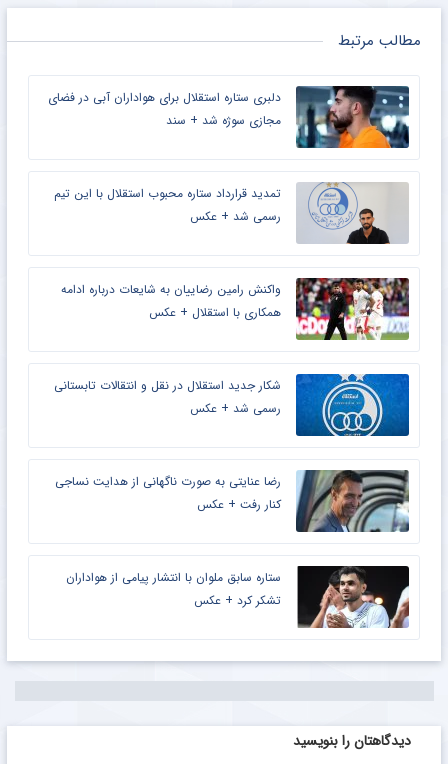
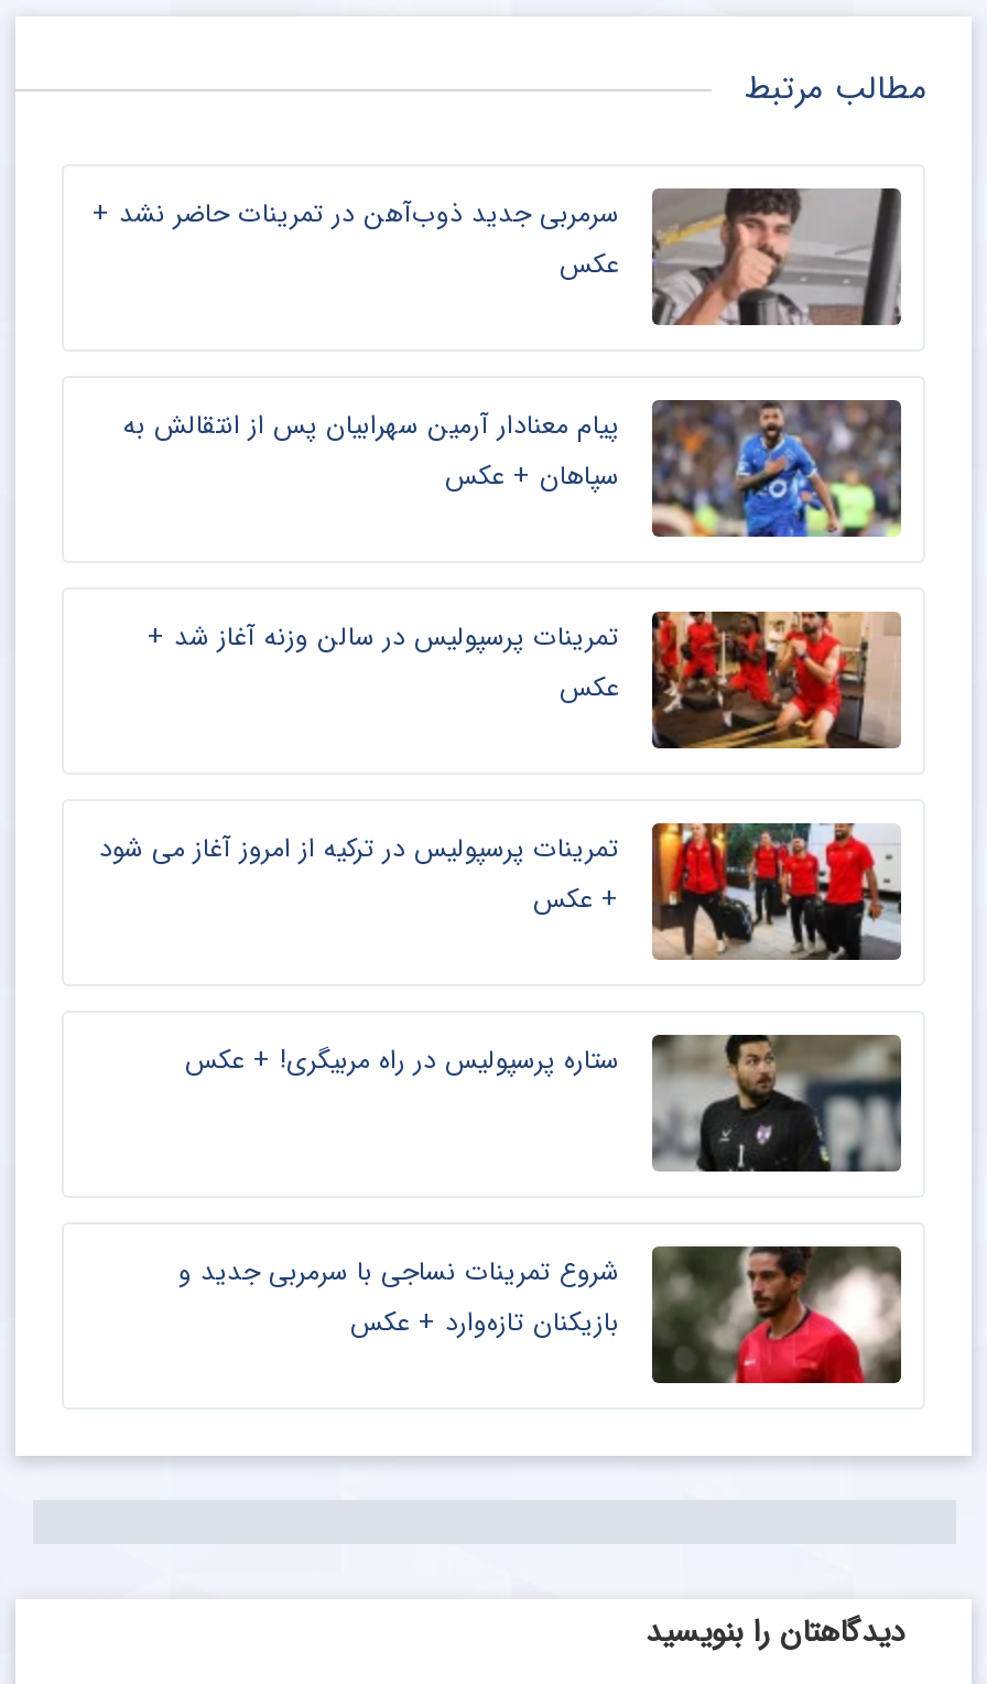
[48,85,410,149] [image] | دلبری ستاره استقلال برای هواداران آبی در فضای | مجازی سوژه شد + سند -> [93,187,901,328] [image] | سرمربی جدید ذوب‌آهن در تمرینات حاضر نشد + | عکس
[54,182,408,245] [image] | تمدید قرارداد ستاره محبوب استقلال با این تیم | رسمی شد + عکس -> [123,399,901,538] [image] | پیام معنادار آرمین سهرابیان پس از انتقالش به | سپاهان + عکس
[61,277,409,341] [image] | واکنش رامین رضاییان به شایعات درباره ادامه | همکاری با استقلال + عکس -> [148,611,901,749] [image] | تمرینات پرسپولیس در سالن وزنه آغاز شد + | عکس
[54,373,410,437] [image] | شکار جدید استقلال در نقل و انتقالات تابستانی | رسمی شد + عکس -> [99,820,903,963] [image] | تمرینات پرسپولیس در ترکیه از امروز آغاز می شود | + عکس
[55,469,410,532] [image] | رضا عنایتی به صورت ناگهانی از هدایت نساجی | کنار رفت + عکس -> [185,1032,903,1173] [image] | ستاره پرسپولیس در راه مربیگری! + عکس
[66,565,409,629] [image] | ستاره سابق ملوان با انتشار پیامی از هواداران | تشکر کرد + عکس -> [178,1245,903,1386] [image] | شروع تمرینات نساجی با سرمربی جدید و | بازیکنان تازه‌وارد + عکس

